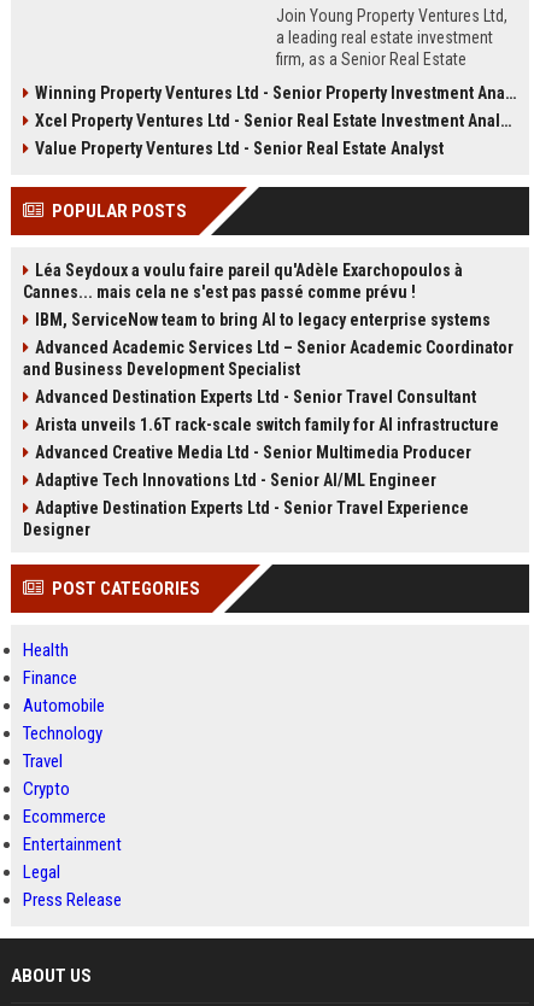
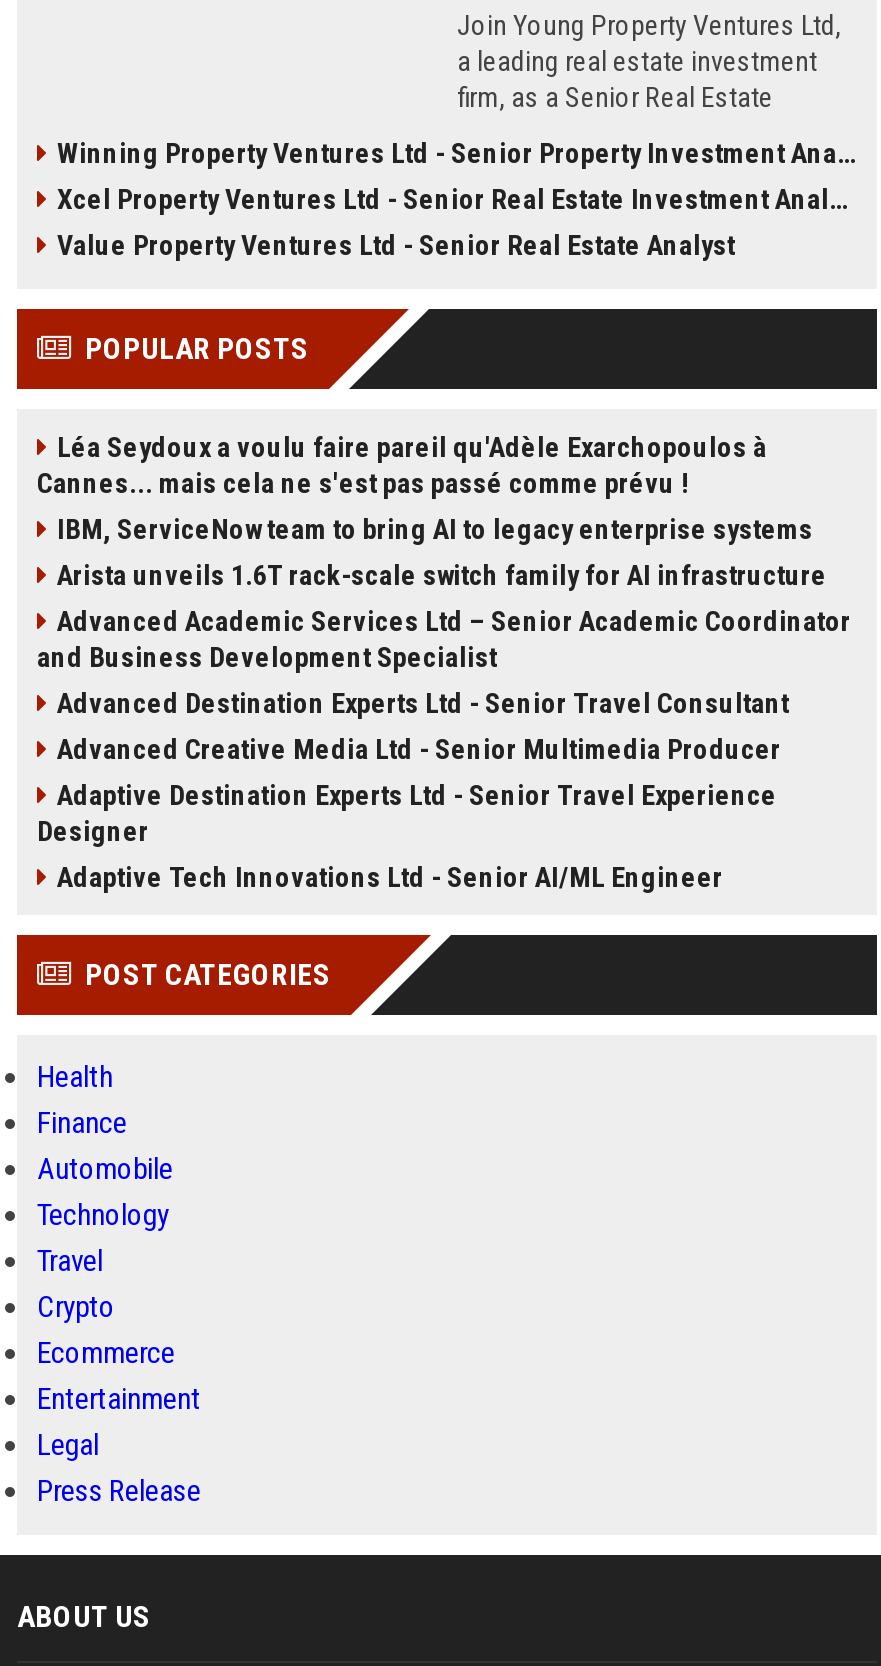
moved [23,338,514,407] -> [37,605,851,719]: Advanced Academic Services Ltd – Senior Academic Coordinator | and Business Development Specialist | Advanced Destination Experts Ltd - Senior Travel Consultant
moved [35,415,499,434] -> [57,559,827,591]: Arista unveils 1.6T rack-scale switch family for AI infrastructure
moved [35,470,436,490] -> [57,861,723,893]: Adaptive Tech Innovations Ltd - Senior AI/ML Engineer
moved [23,498,469,539] -> [37,779,777,847]: Adaptive Destination Experts Ltd - Senior Travel Experience | Designer

